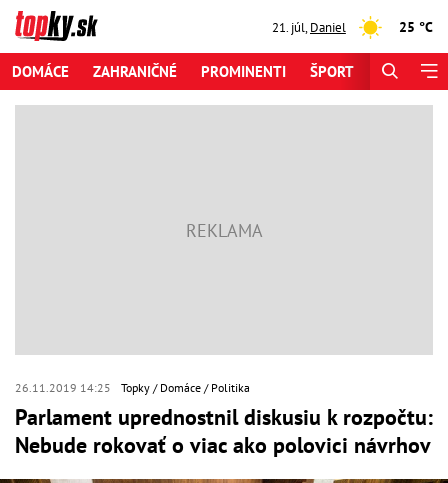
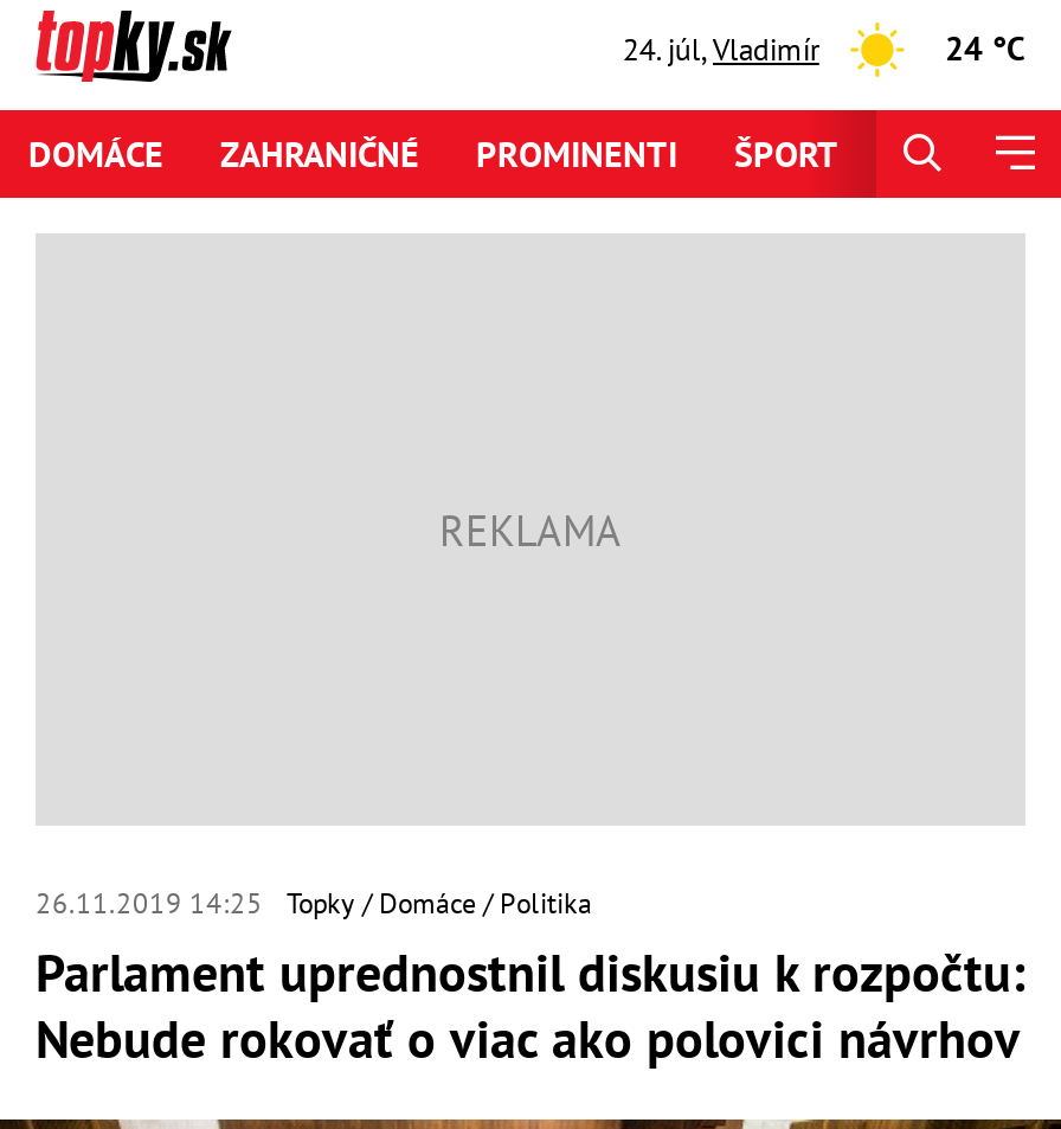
[272,18,346,35] 21. júl, Daniel -> [623,28,819,69] 24. júl, Vladimír
[399,18,433,36] 25 °C -> [945,27,1025,70] 24 °C

